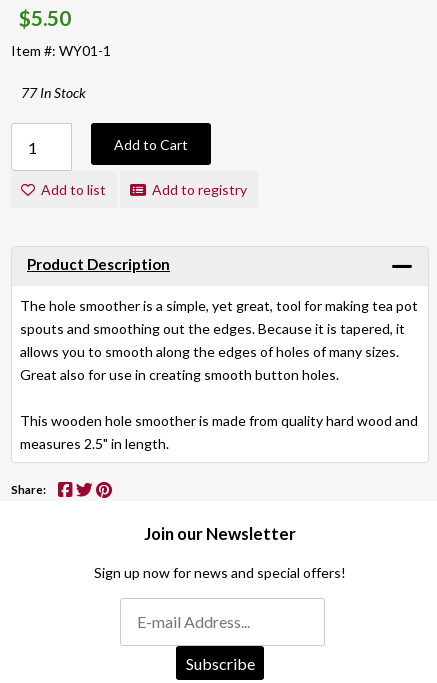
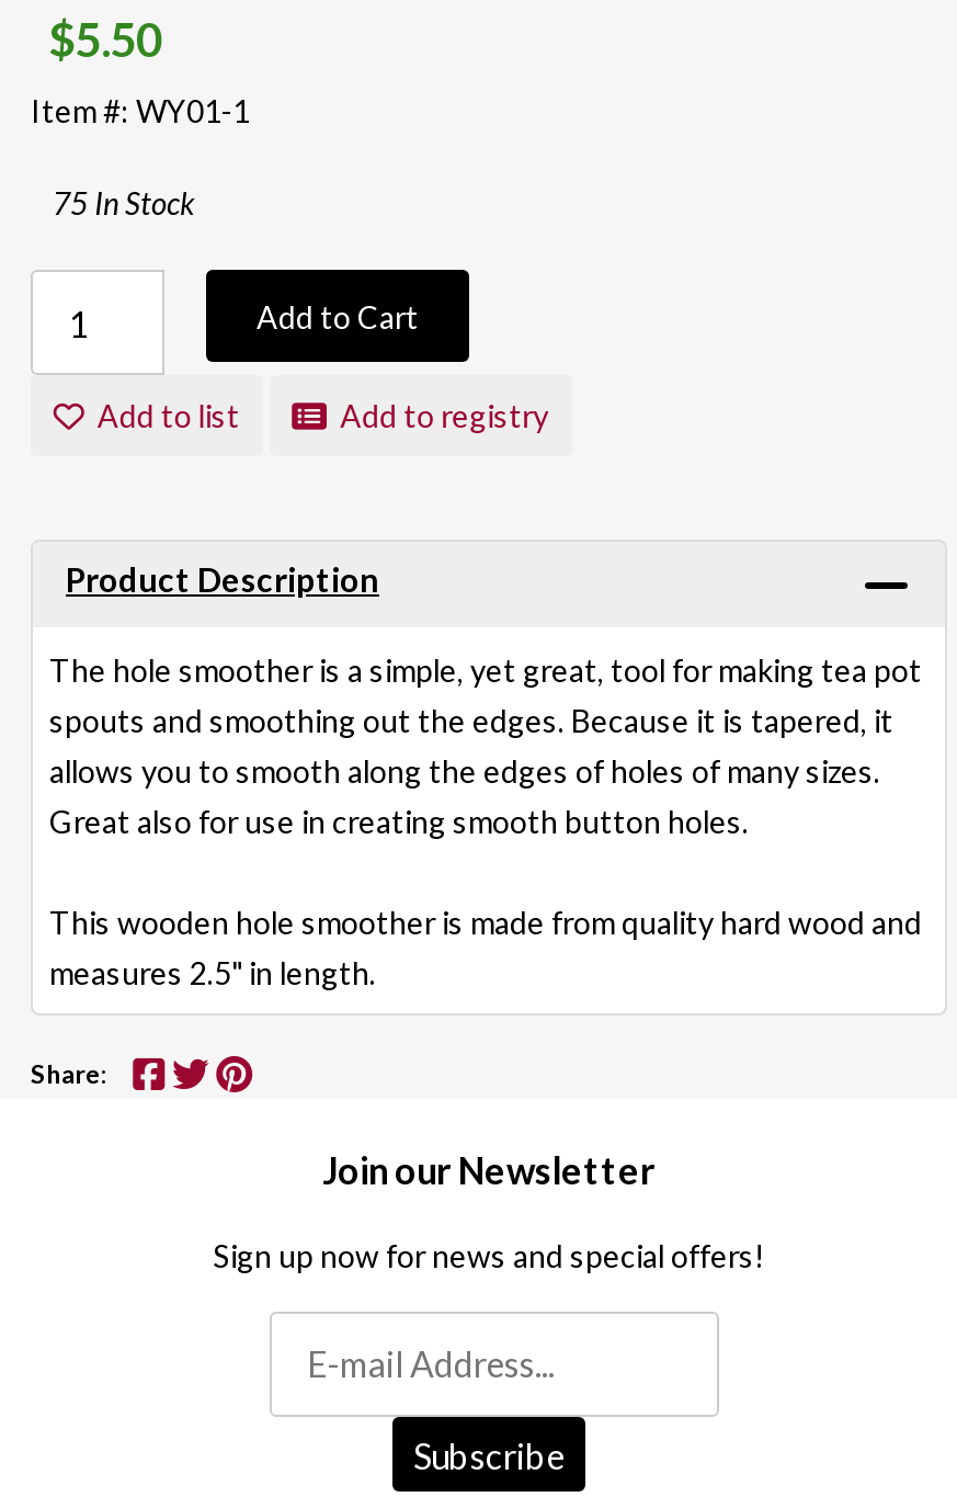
[21,84,86,101] 77 In Stock -> [53,184,195,222] 75 In Stock

